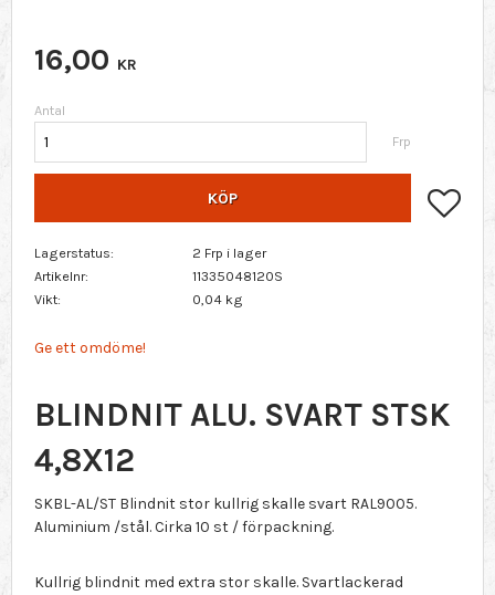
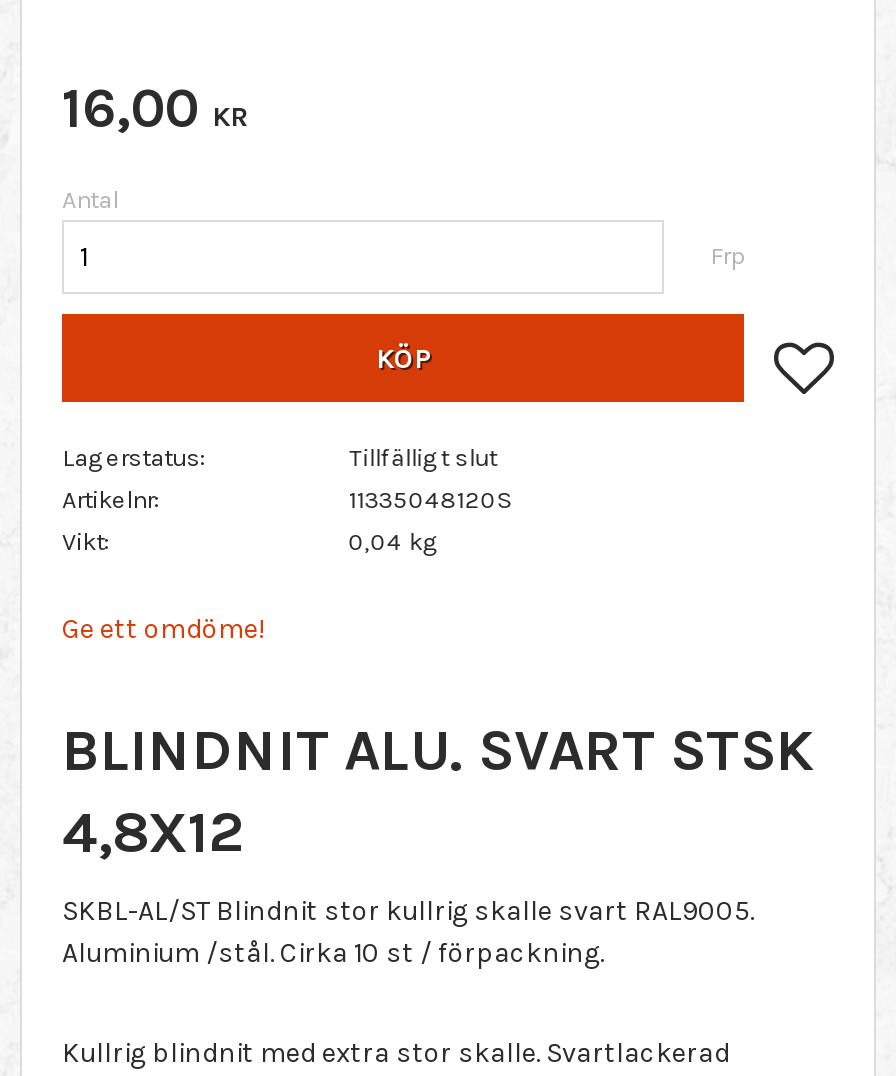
[192,244,267,261] 2 Frp i lager -> [348,442,496,472] Tillfälligt slut

